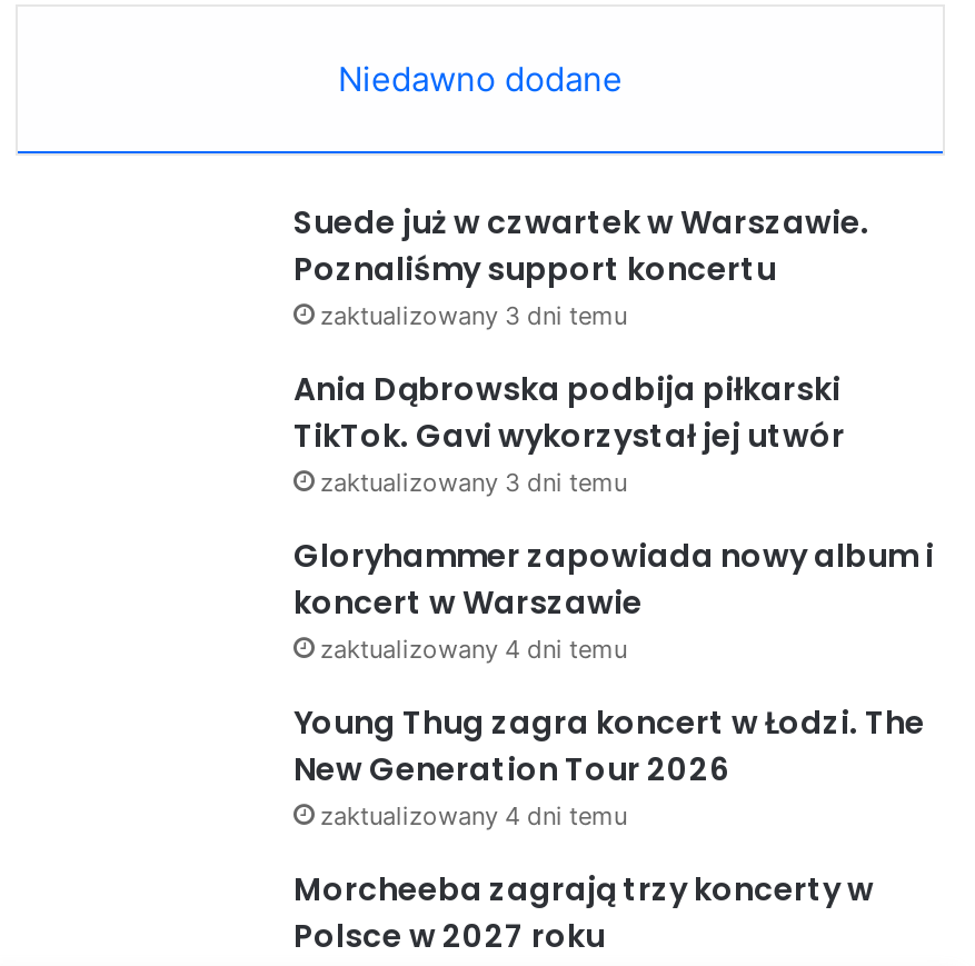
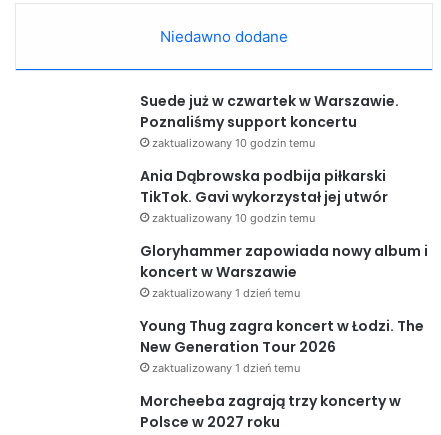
[320,300,627,331] zaktualizowany 3 dni temu -> [152,135,315,149] zaktualizowany 10 godzin temu
[320,467,627,498] zaktualizowany 3 dni temu -> [152,210,315,224] zaktualizowany 10 godzin temu
[320,634,627,665] zaktualizowany 4 dni temu -> [152,285,300,299] zaktualizowany 1 dzień temu
[320,800,627,831] zaktualizowany 4 dni temu -> [152,360,300,374] zaktualizowany 1 dzień temu

